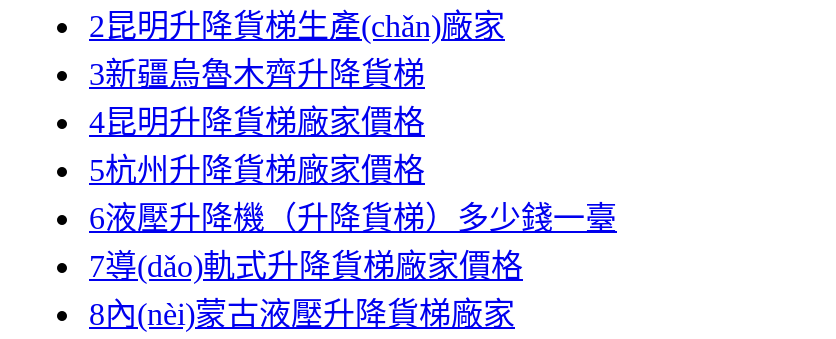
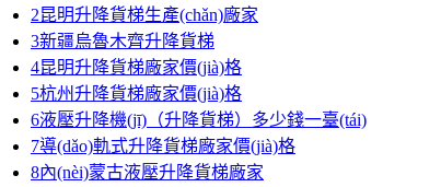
[89,105,617,283] 4昆明升降貨梯廠家價格 | 5杭州升降貨梯廠家價格 | 6液壓升降機（升降貨梯）多少錢一臺 | 7導(dǎo)軌式升降貨梯廠家價格 -> [31,58,367,155] 4昆明升降貨梯廠家價(jià)格 | 5杭州升降貨梯廠家價(jià)格 | 6液壓升降機(jī)（升降貨梯）多少錢一臺(tái) | 7導(dǎo)軌式升降貨梯廠家價(jià)格

